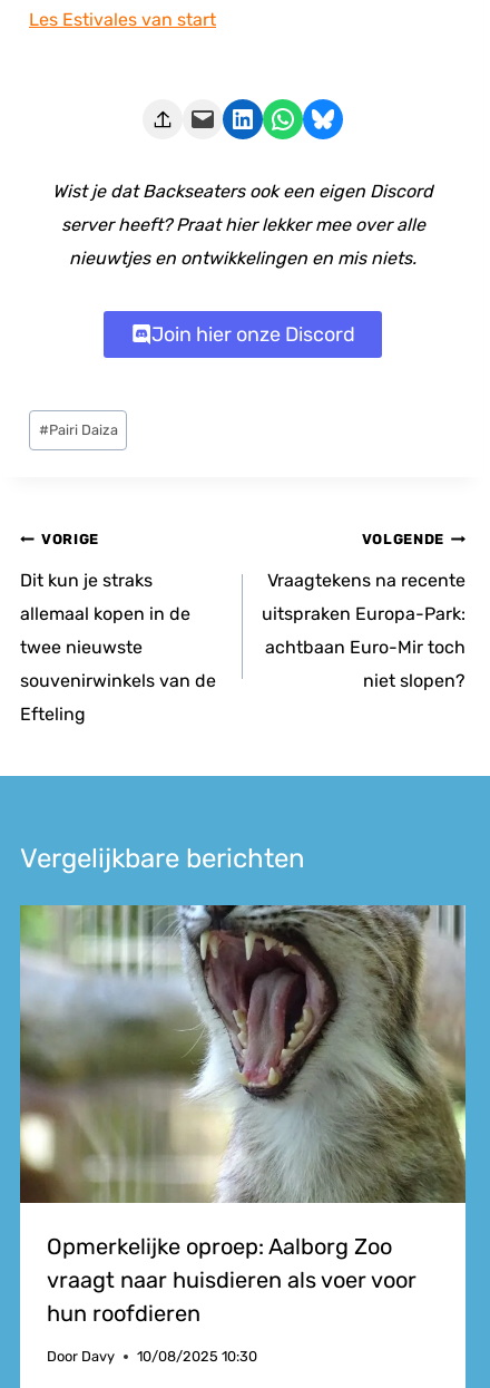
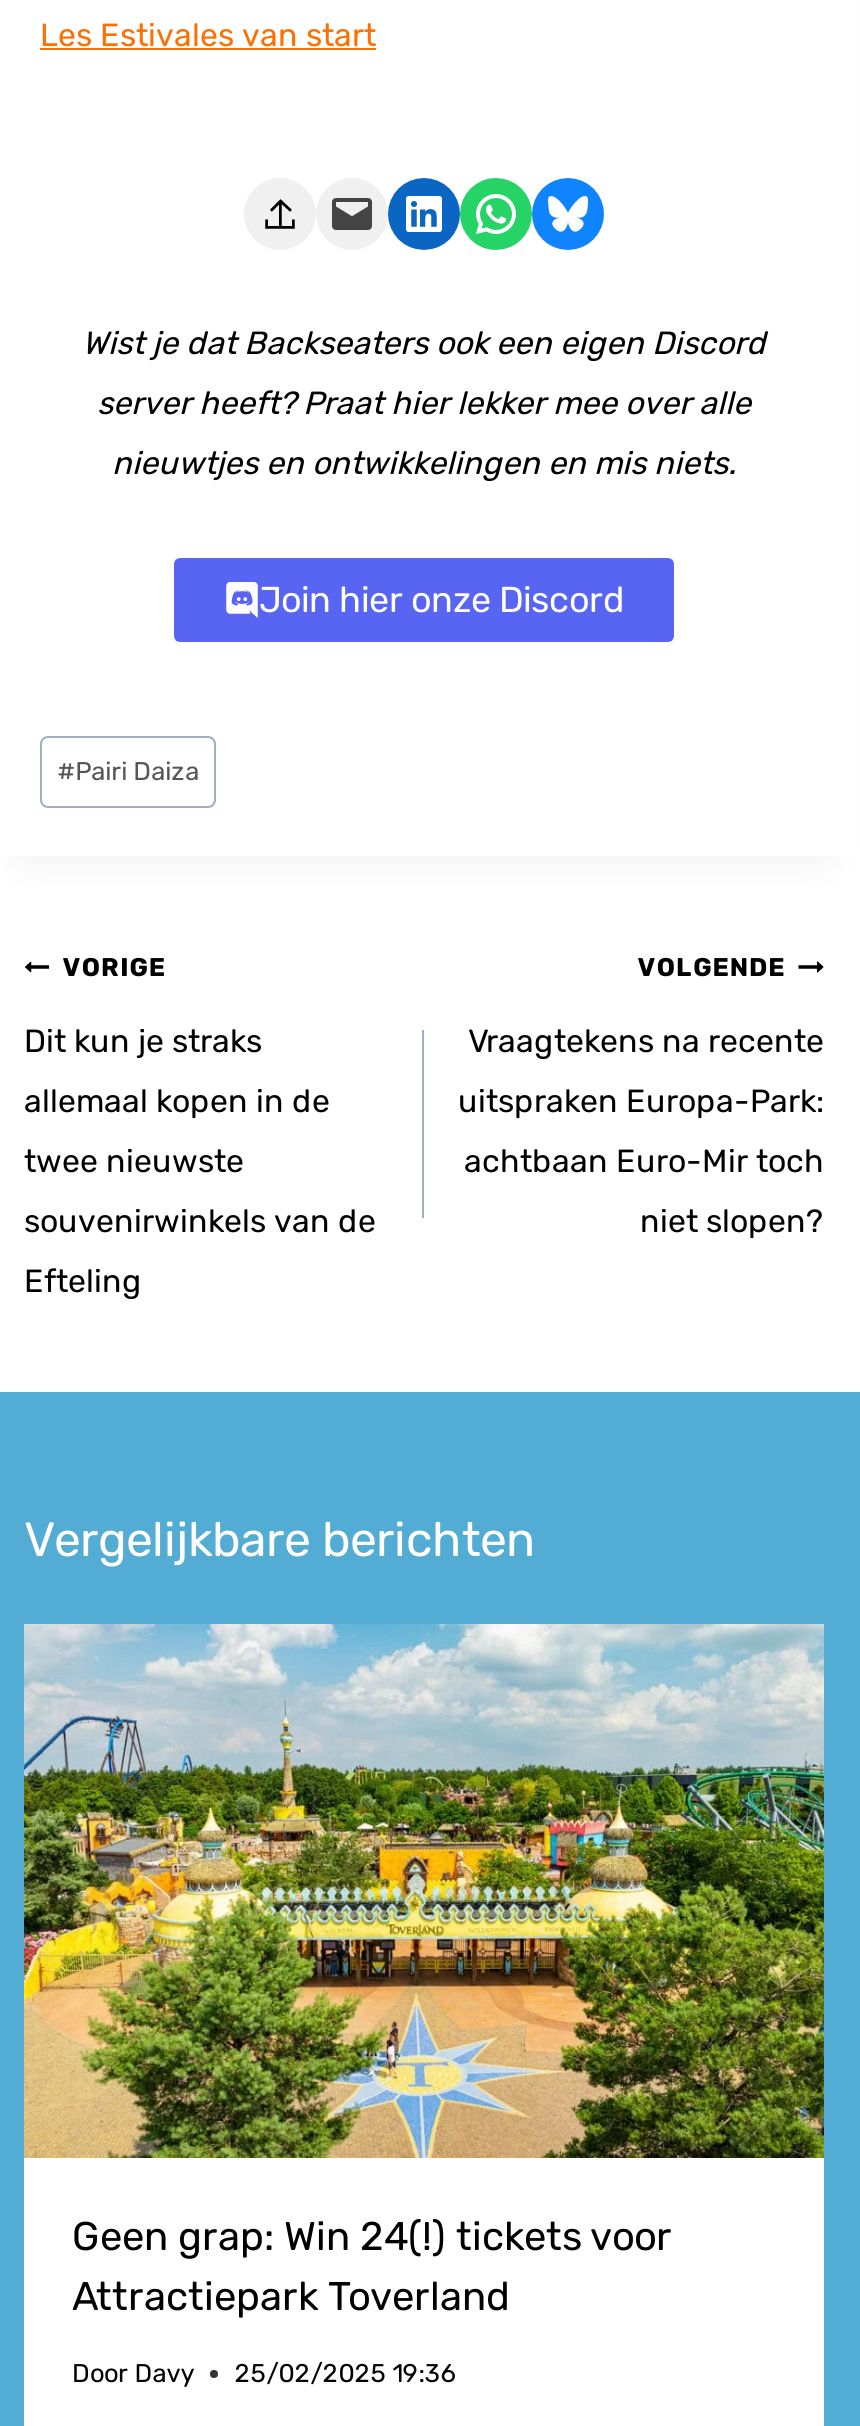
[19,904,467,1326] [image] | Opmerkelijke oproep: Aalborg Zoo | vraagt naar huisdieren als voer voor | hun roofdieren -> [22,1622,826,2319] [image] | Geen grap: Win 24(!) tickets voor | Attractiepark Toverland
[47,1348,257,1365] Door Davy 10/08/2025 10:30 -> [72,2359,456,2389] Door Davy 25/02/2025 19:36

